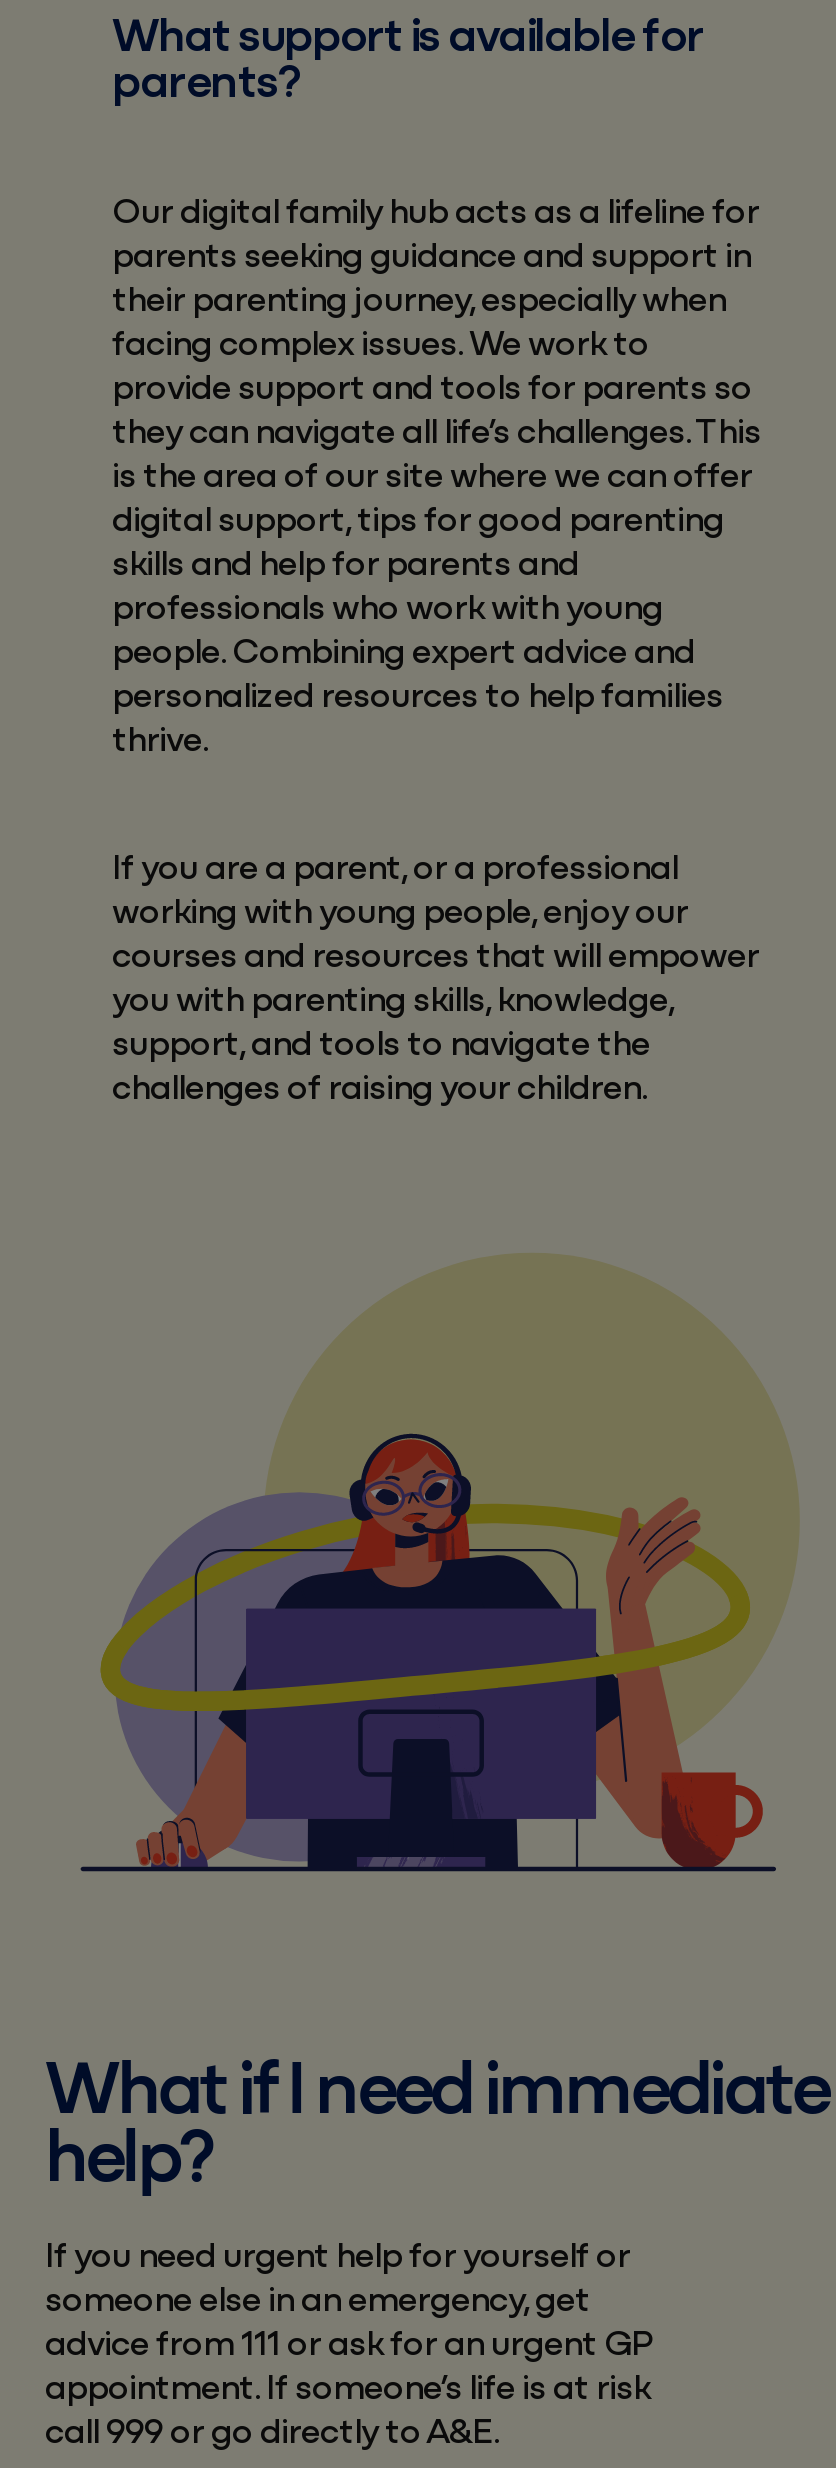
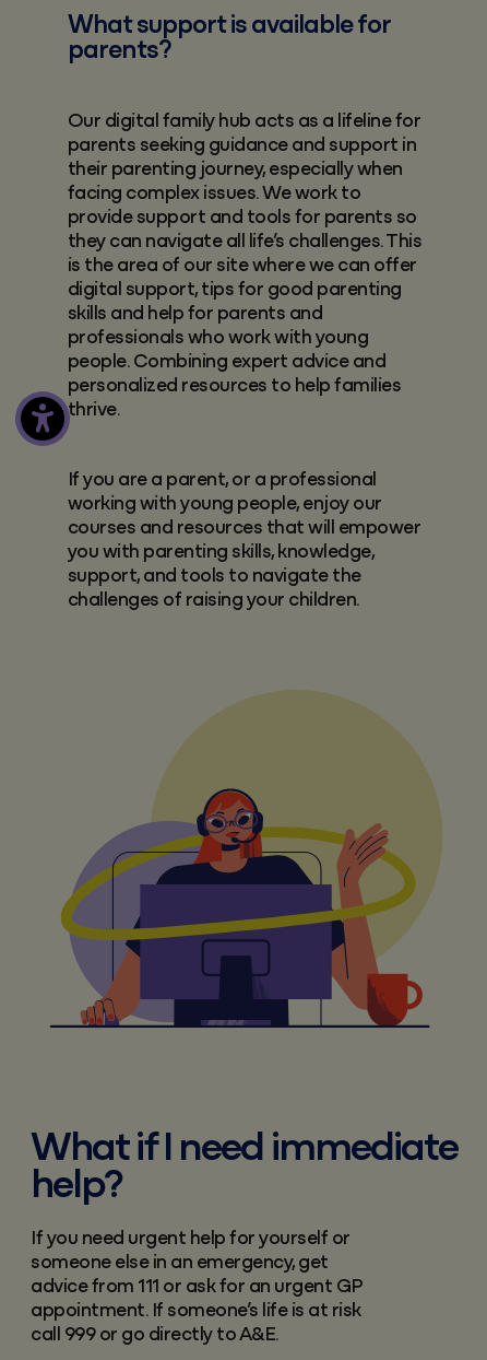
none -> [14,390,70,447] [image]

